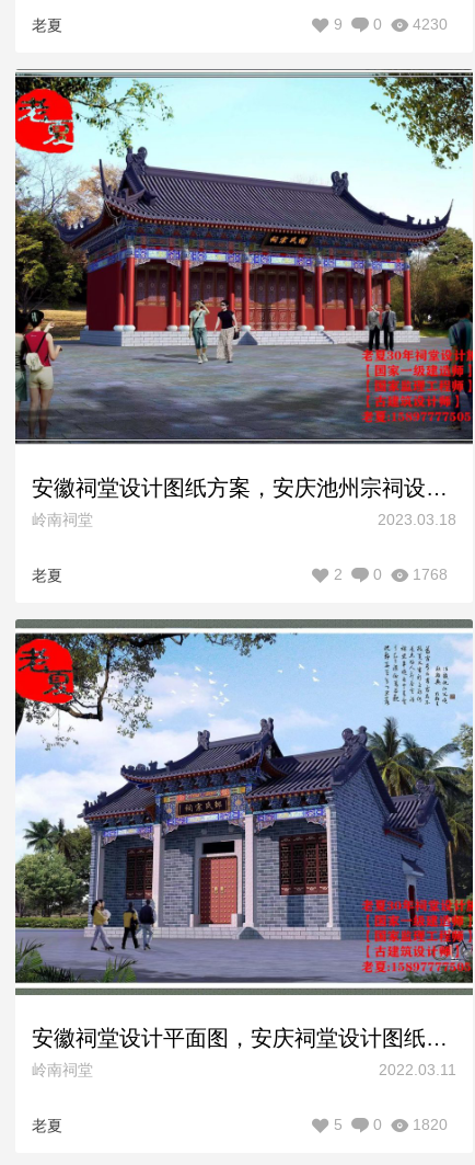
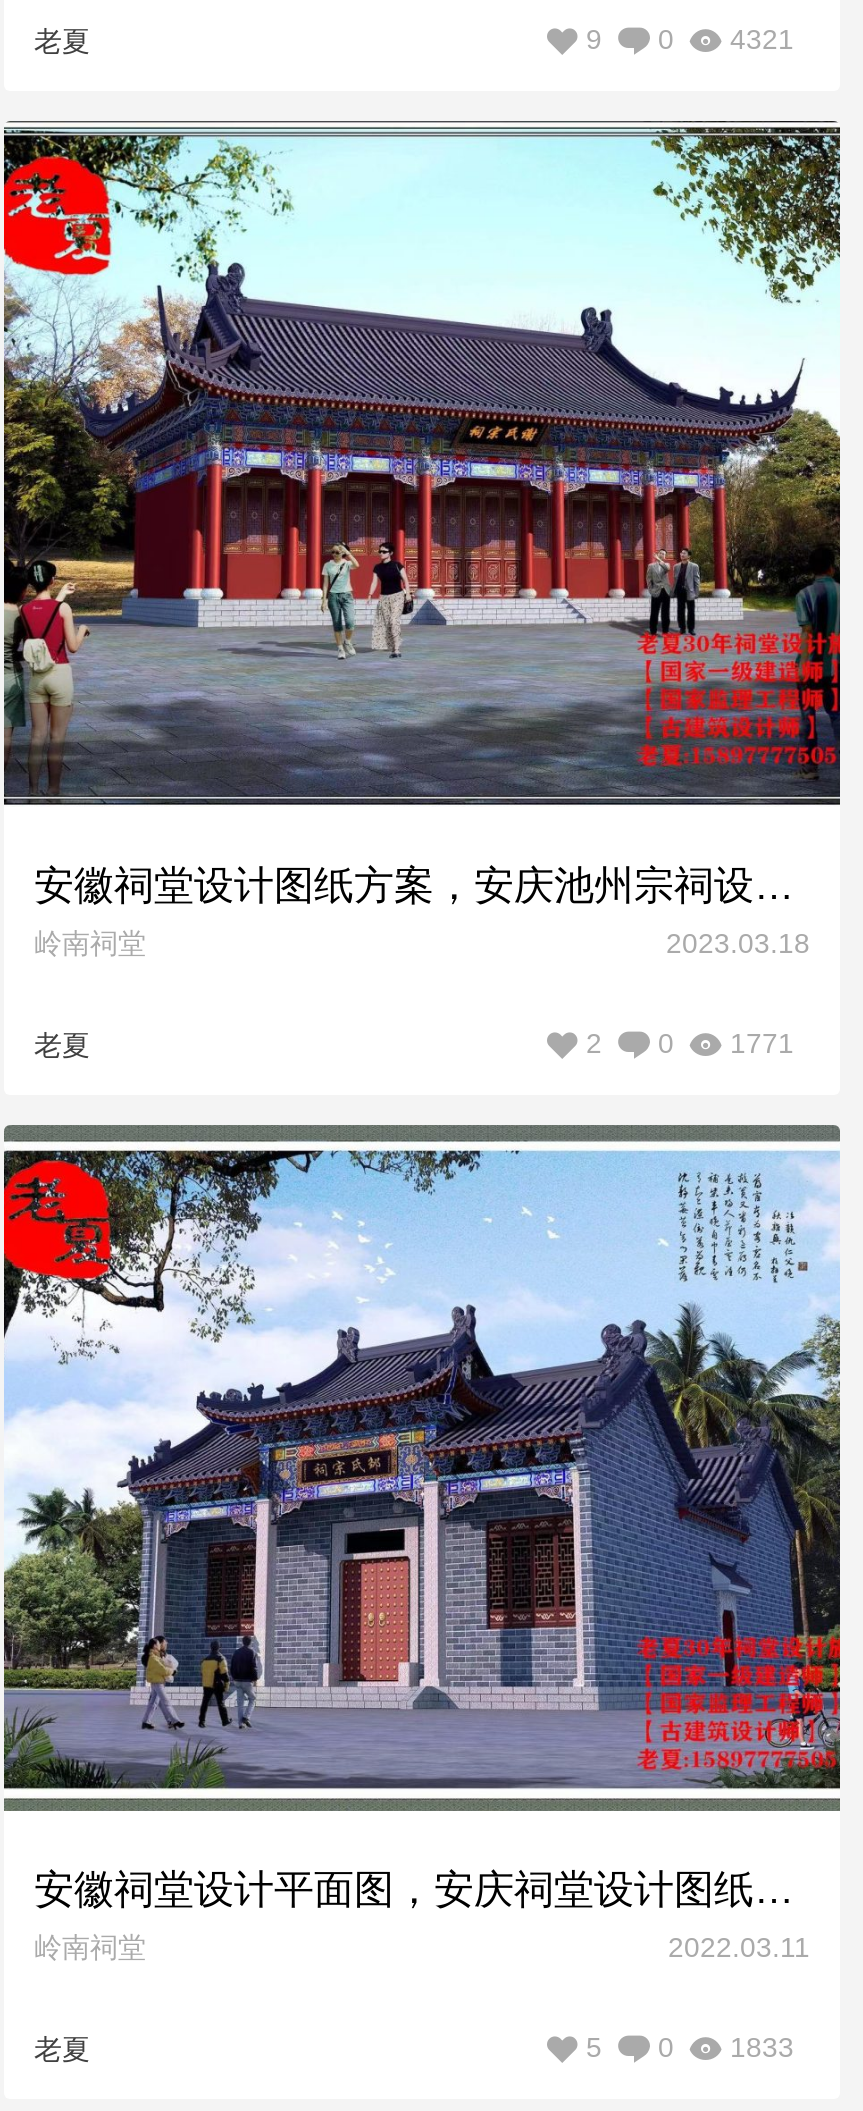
[334,15,448,33] 9 0 4230 -> [586,23,794,55] 9 0 4321
[334,565,448,583] 2 0 1768 -> [586,1027,794,1059] 2 0 1771
[334,1115,448,1133] 5 0 1820 -> [586,2031,794,2063] 5 0 1833

